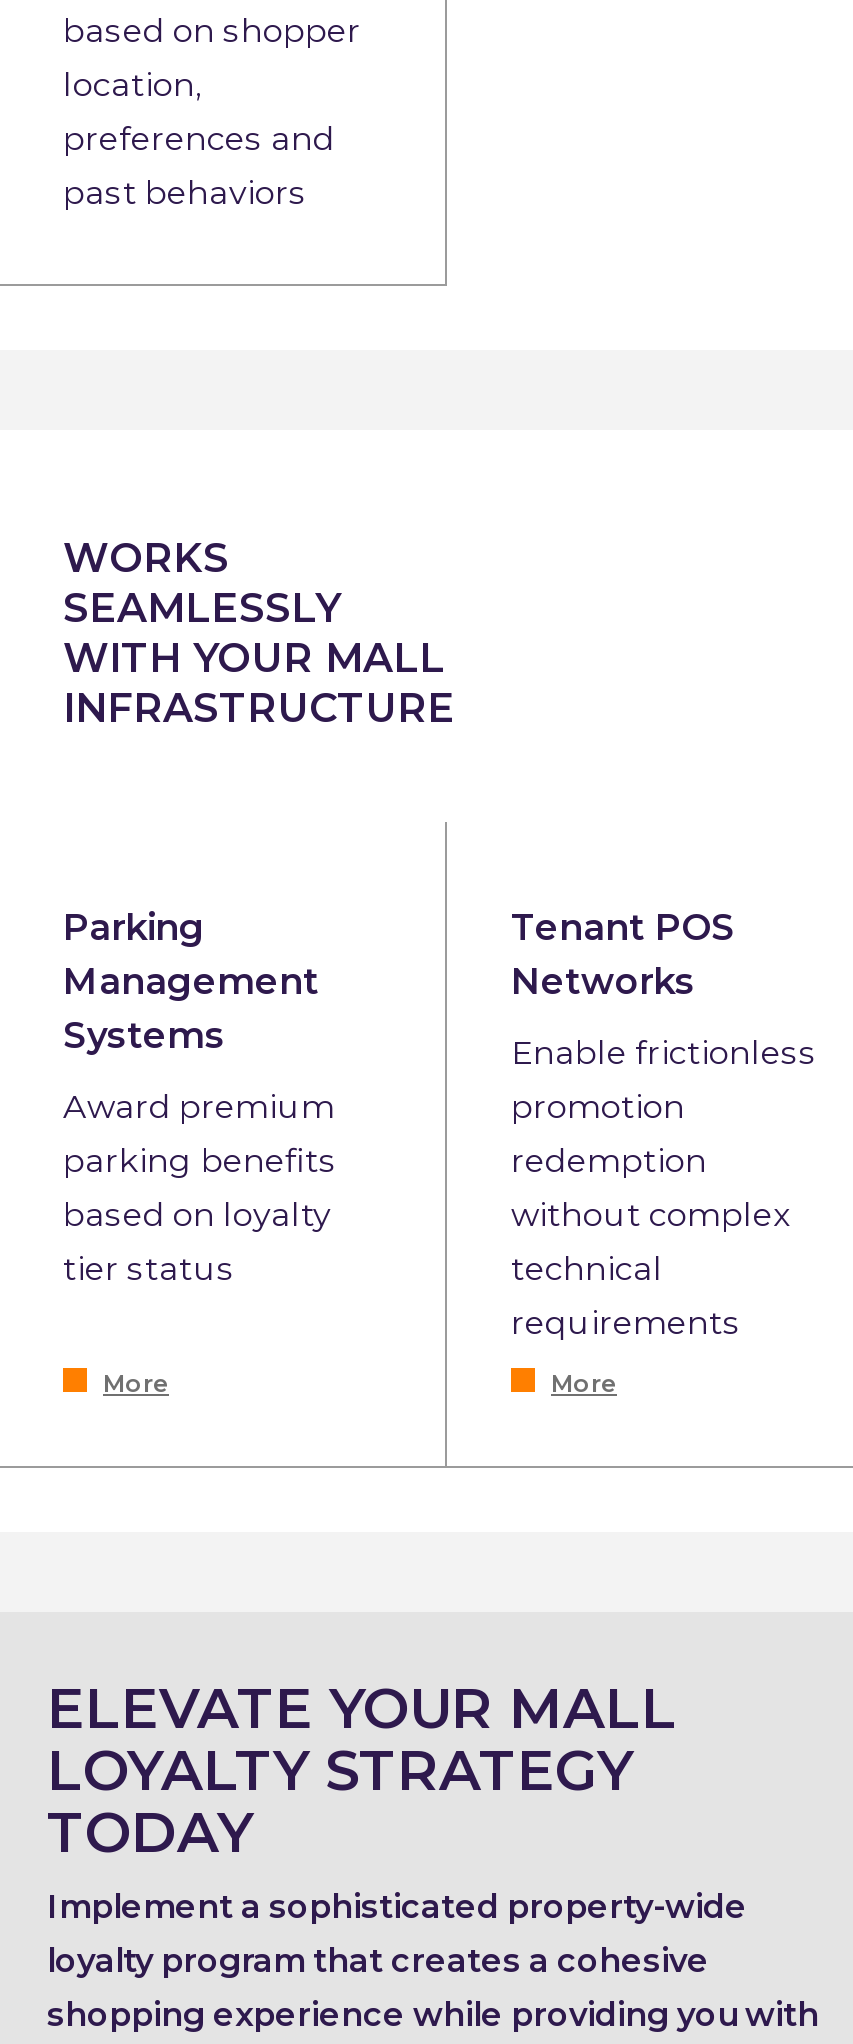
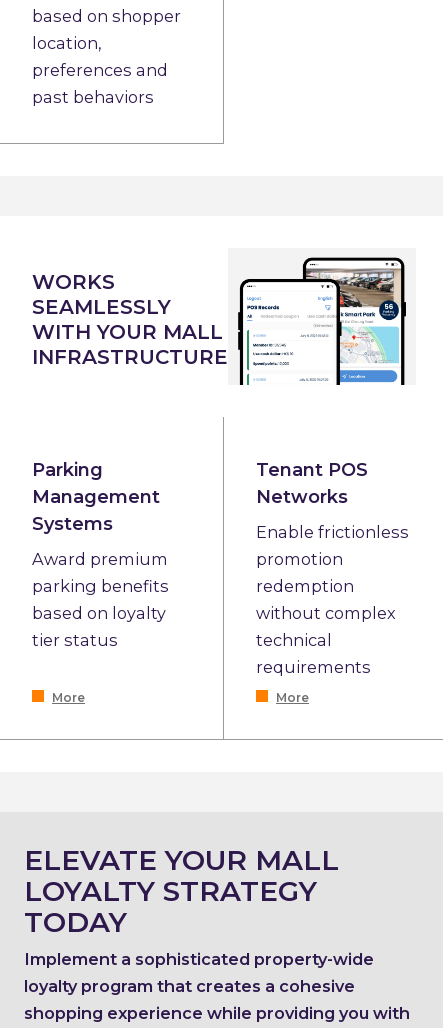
none -> [236,256,408,386] [image]

